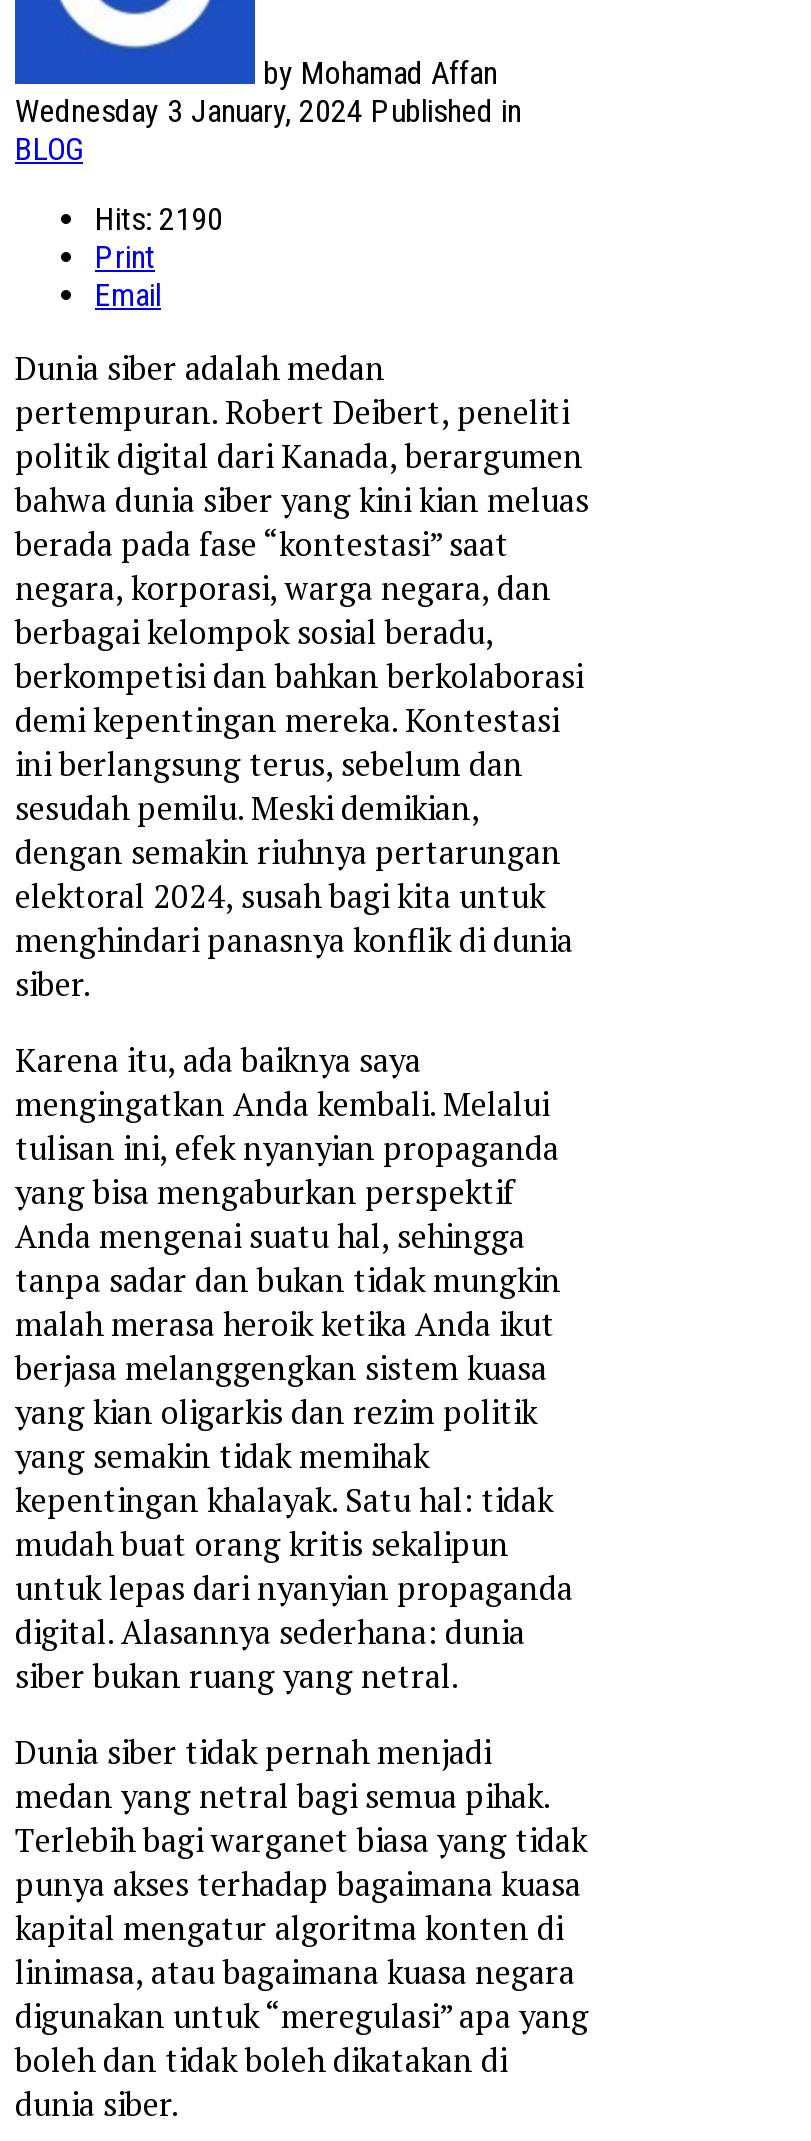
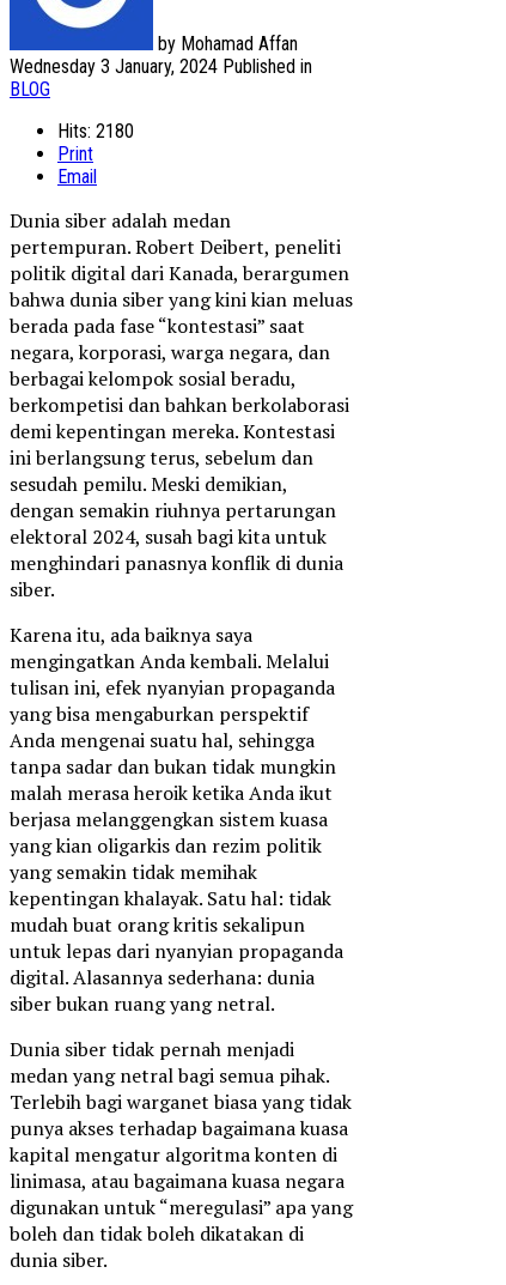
[95,201,223,239] Hits: 2190 -> [57,120,134,143] Hits: 2180

